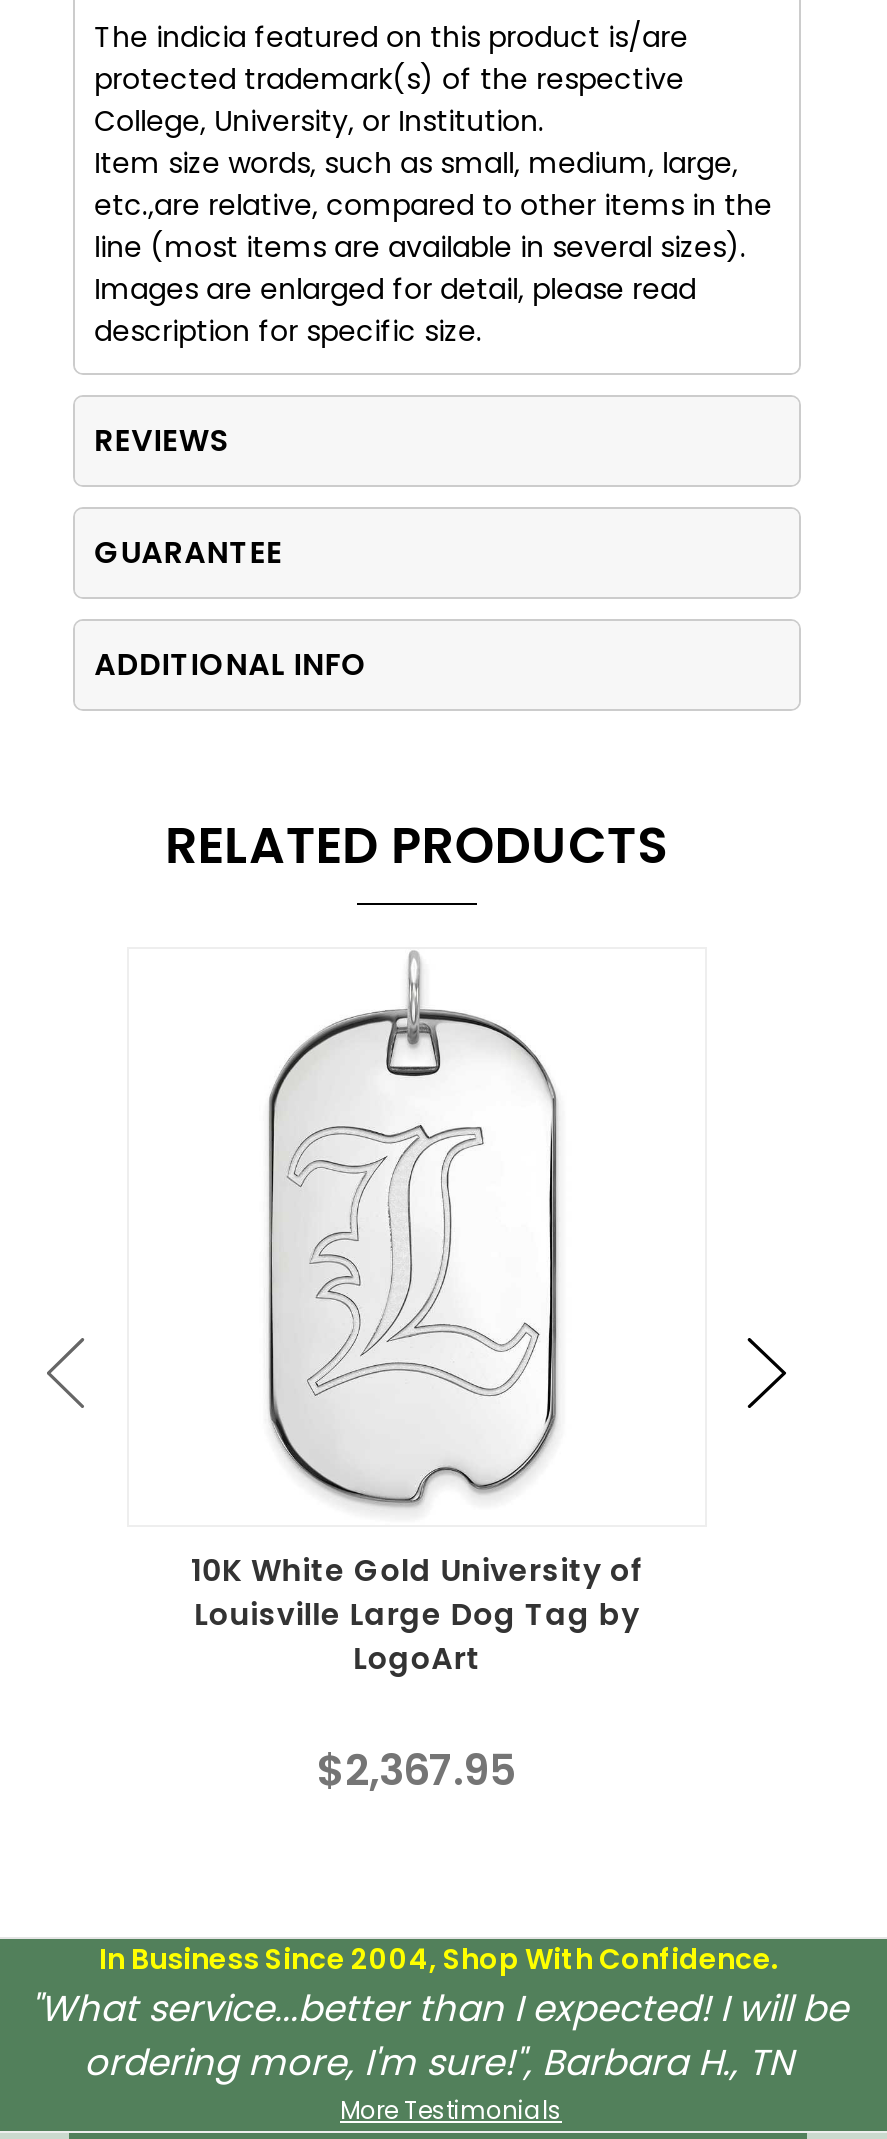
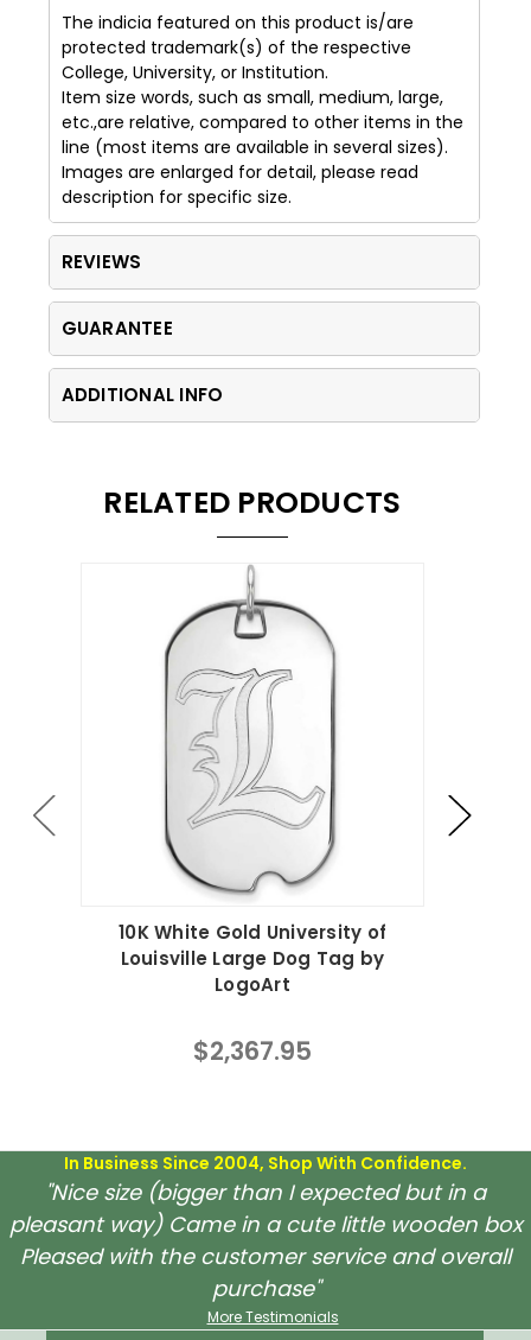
[30,1982,848,2086] "What service...better than I expected! I will be | ordering more, I'm sure!", Barbara H., TN -> [9,1177,522,1303] "Nice size (bigger than I expected but in a | pleasant way) Came in a cute little wooden box | Pleased with the customer service and overall | purchase"

